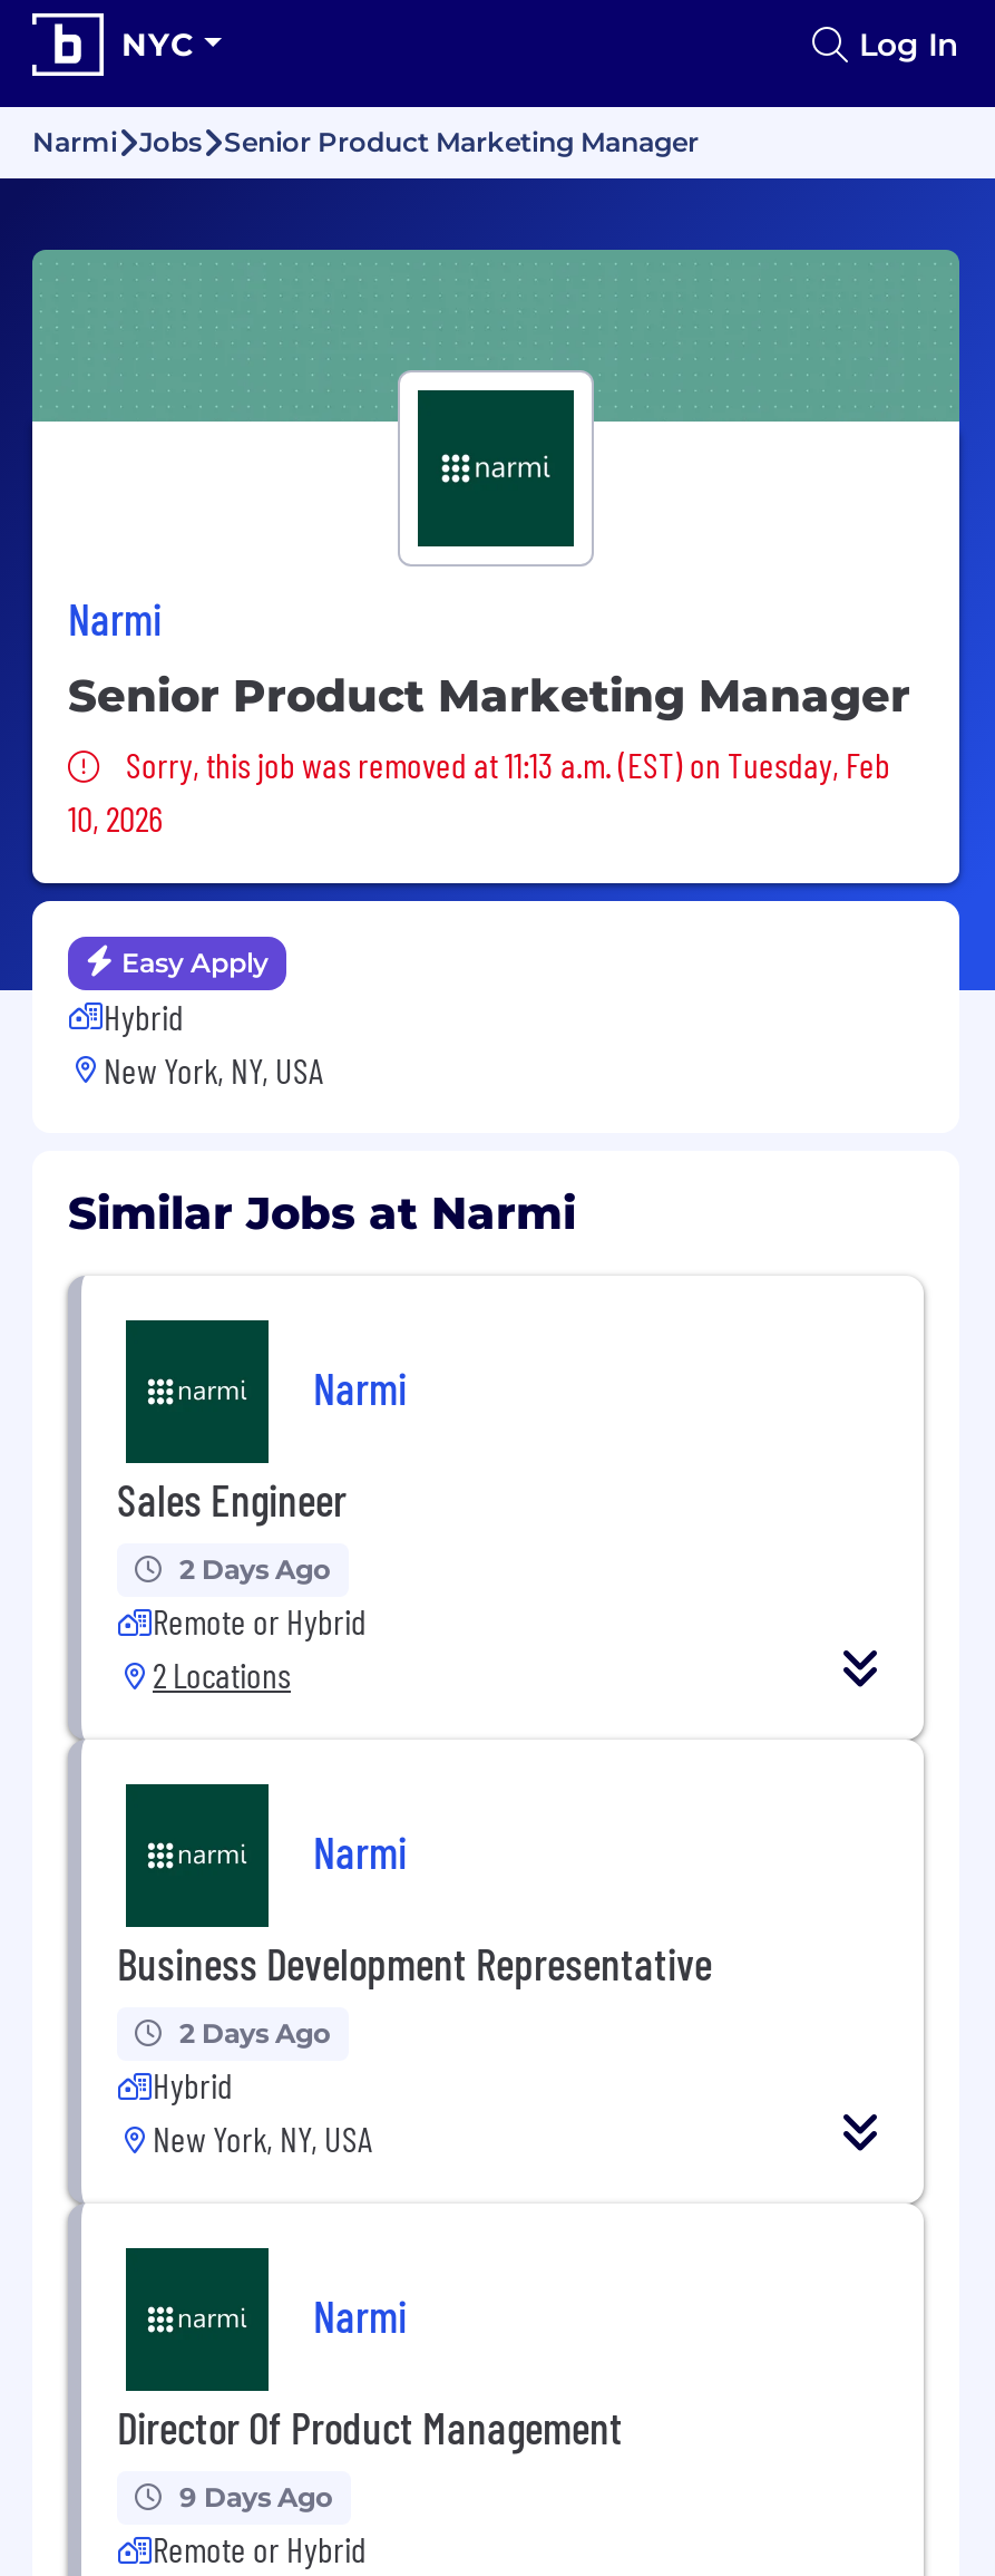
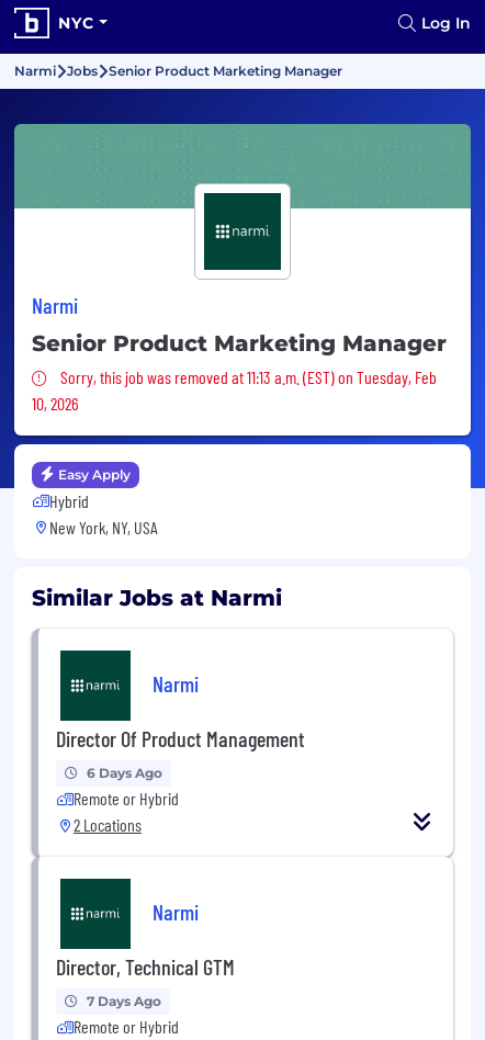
[117,1471,347,1525] Sales Engineer -> none
[179,1551,331,1585] 2 Days Ago -> [87,764,162,781] 6 Days Ago
[117,1935,712,2513] Business Development Representative | 2 Days Ago | Hybrid | New York, NY, USA | Narmi | 9 Days Ago -> [56,953,235,1009] Director, Technical GTM | 7 Days Ago
moved [117,2399,623,2452] -> [56,725,305,751]: Director Of Product Management

